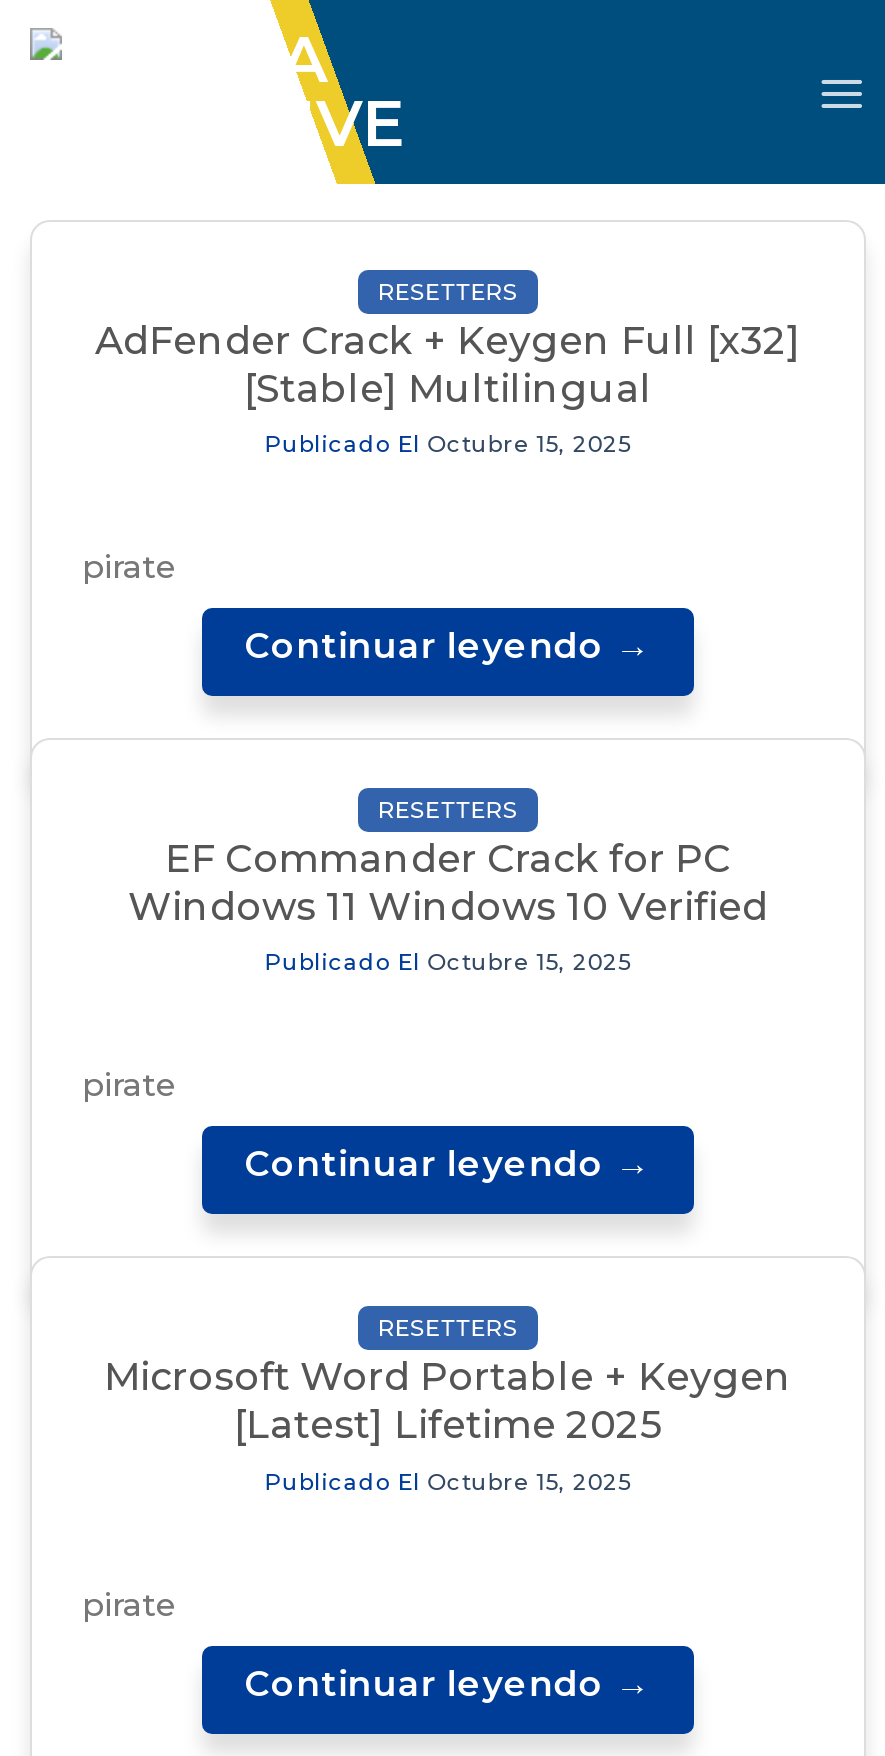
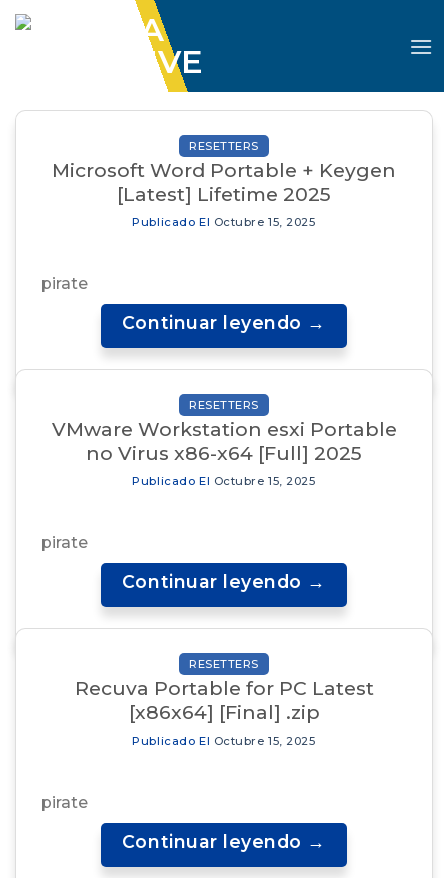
[95,315,801,411] AdFender Crack + Keygen Full [x32] | [Stable] Multilingual -> none
[128,834,768,930] EF Commander Crack for PC | Windows 11 Windows 10 Verified -> [51,417,396,465] VMware Workstation esxi Portable | no Virus x86-x64 [Full] 2025
moved [104,1352,792,1448] -> [52,158,396,206]: Microsoft Word Portable + Keygen | [Latest] Lifetime 2025
none -> [74,676,373,724] Recuva Portable for PC Latest | [x86x64] [Final] .zip

